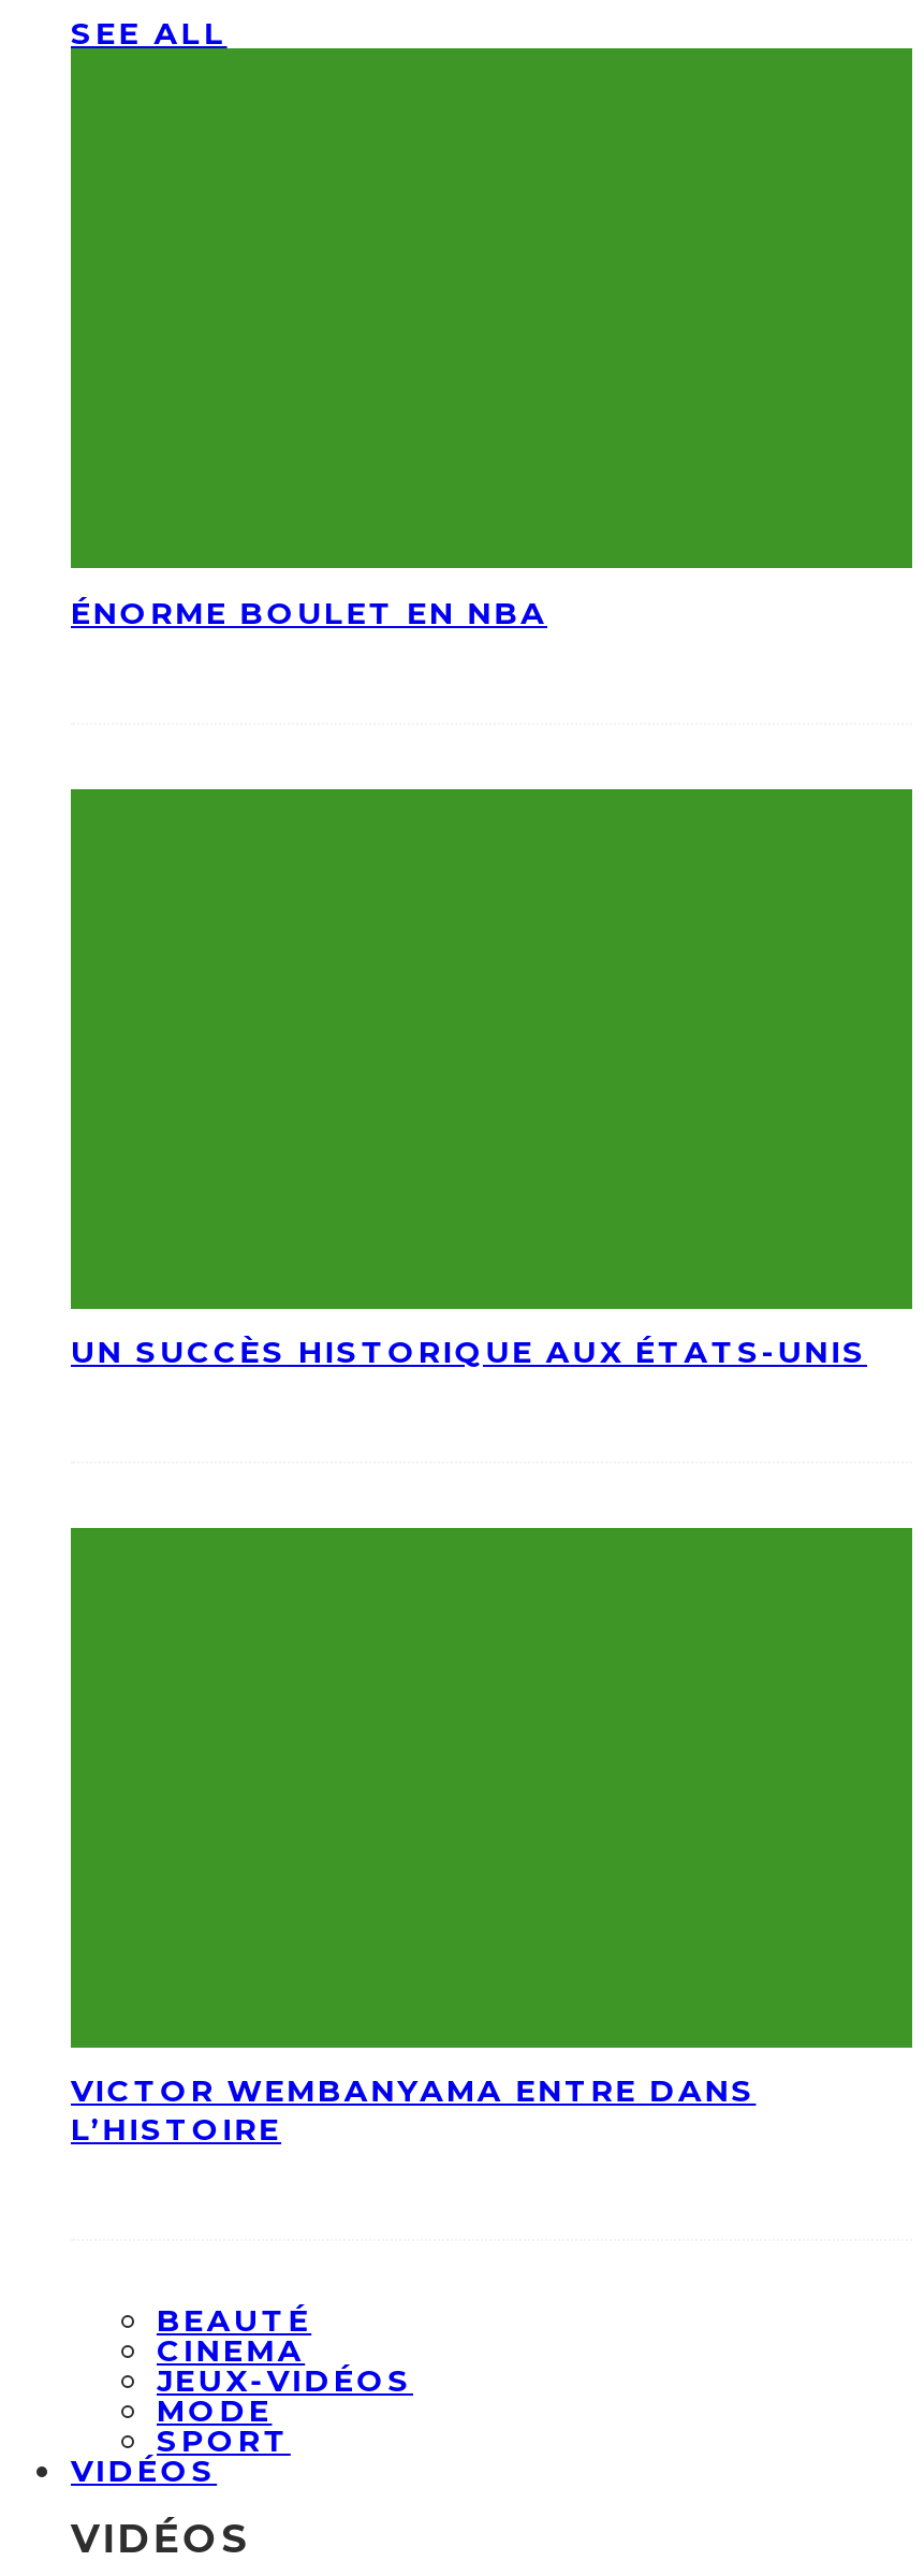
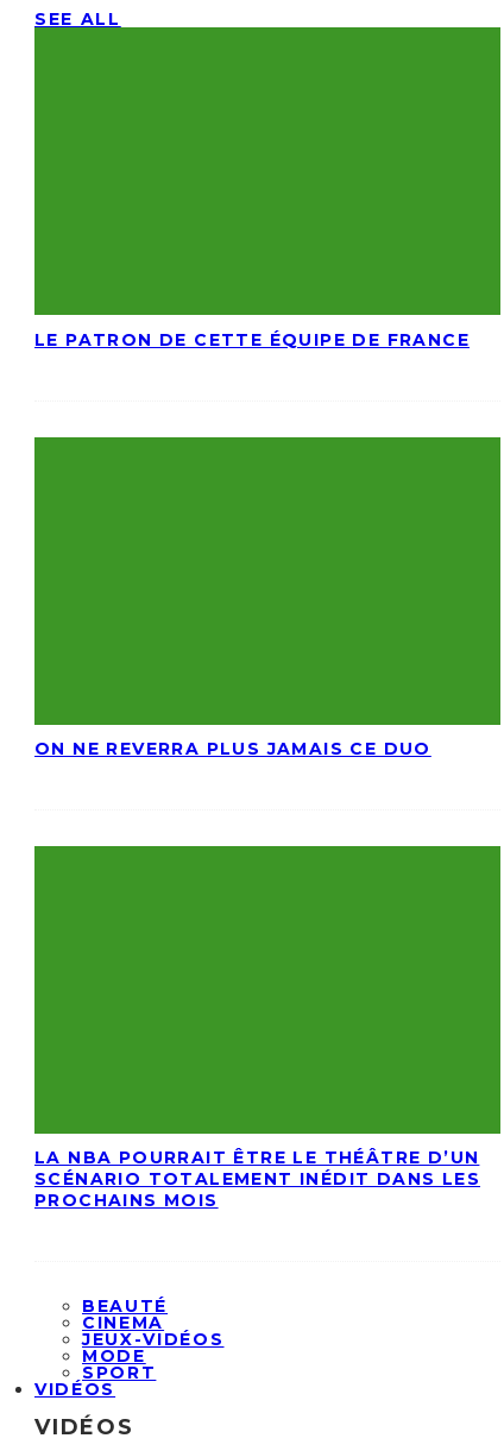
[71,594,547,632] ÉNORME BOULET EN NBA -> [34,329,470,351] LE PATRON DE CETTE ÉQUIPE DE FRANCE
[71,1333,867,1372] UN SUCCÈS HISTORIQUE AUX ÉTATS-UNIS -> [34,738,431,760] ON NE REVERRA PLUS JAMAIS CE DUO
[71,2072,756,2150] VICTOR WEMBANYAMA ENTRE DANS | L’HISTOIRE -> [34,1147,480,1212] LA NBA POURRAIT ÊTRE LE THÉÂTRE D’UN | SCÉNARIO TOTALEMENT INÉDIT DANS LES | PROCHAINS MOIS

